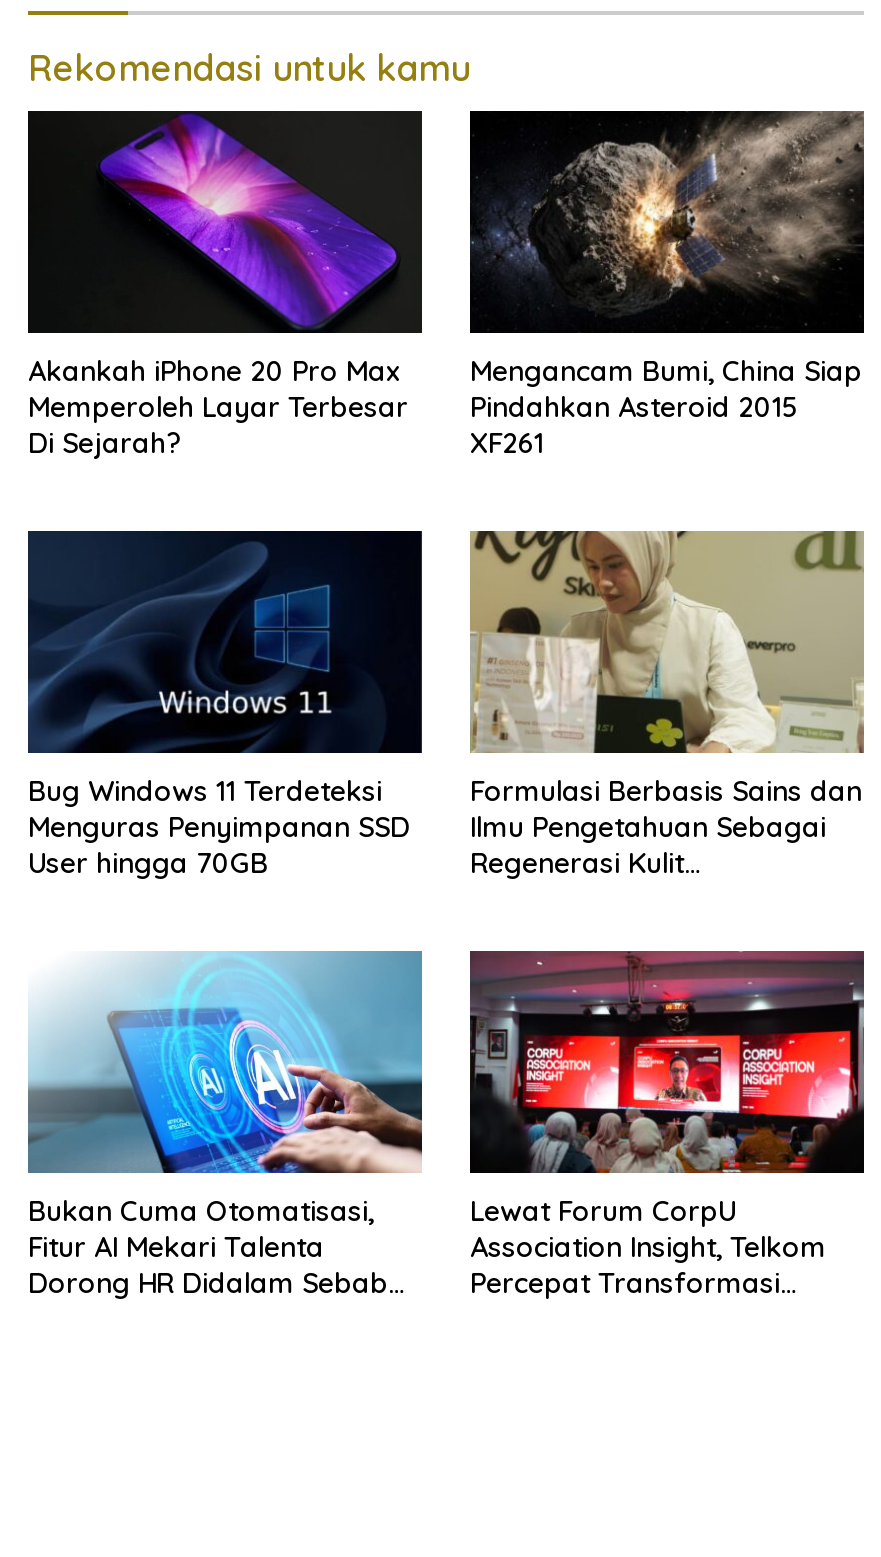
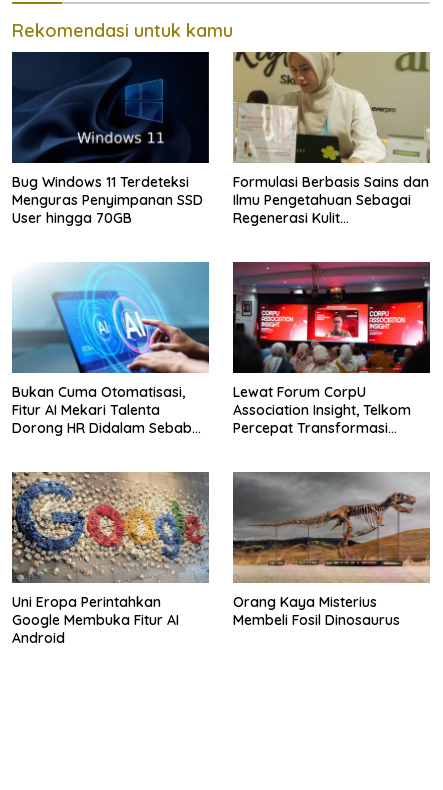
[26,111,408,461] [image] | Akankah iPhone 20 Pro Max | Memperoleh Layar Terbesar | Di Sejarah? -> none
[468,109,866,461] [image] | Mengancam Bumi, China Siap | Pindahkan Asteroid 2015 | XF261 -> none
moved [28,527,866,1301] -> [12,50,431,437]: [image] | Bug Windows 11 Terdeteksi | Menguras Penyimpanan SSD | ... | Association Insight, Telkom | Percepat Transformasi
none -> [11,471,209,647] [image] | Uni Eropa Perintahkan | Google Membuka Fitur AI | Android
none -> [232,472,431,629] [image] | Orang Kaya Misterius | Membeli Fosil Dinosaurus

